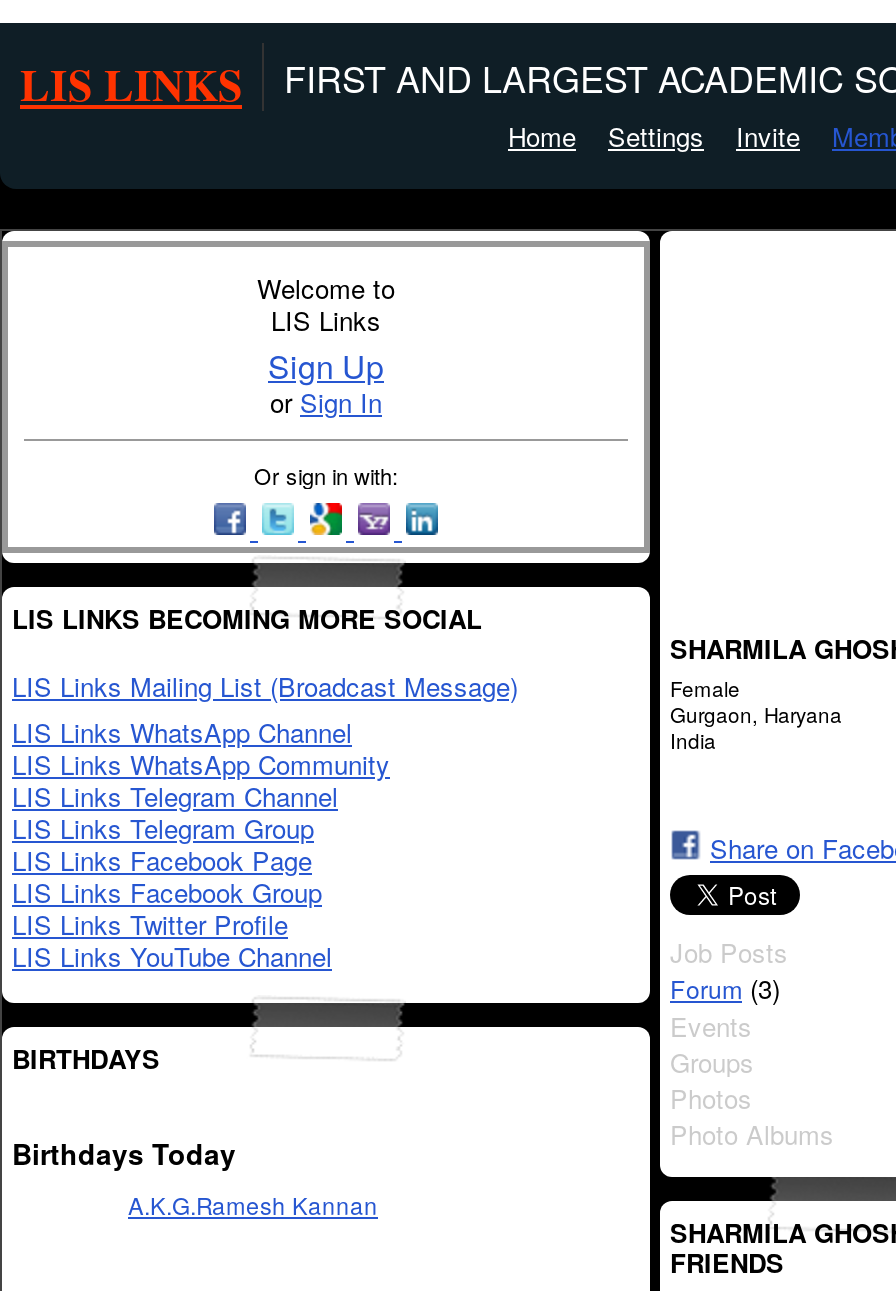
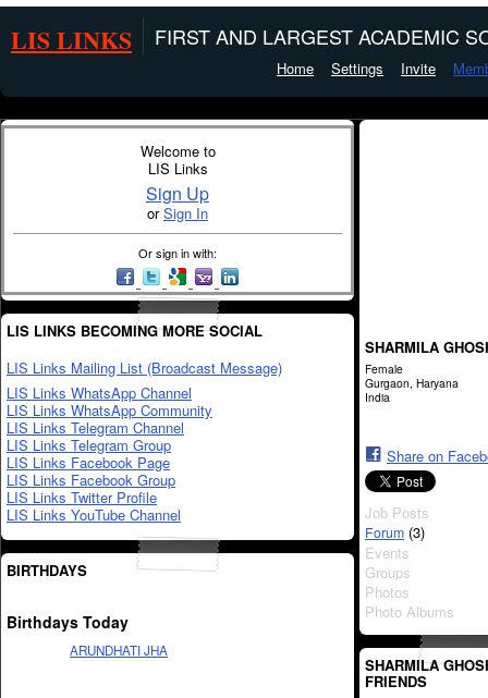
[128,1189,378,1221] A.K.G.Ramesh Kannan -> [70,641,168,659] ARUNDHATI JHA

